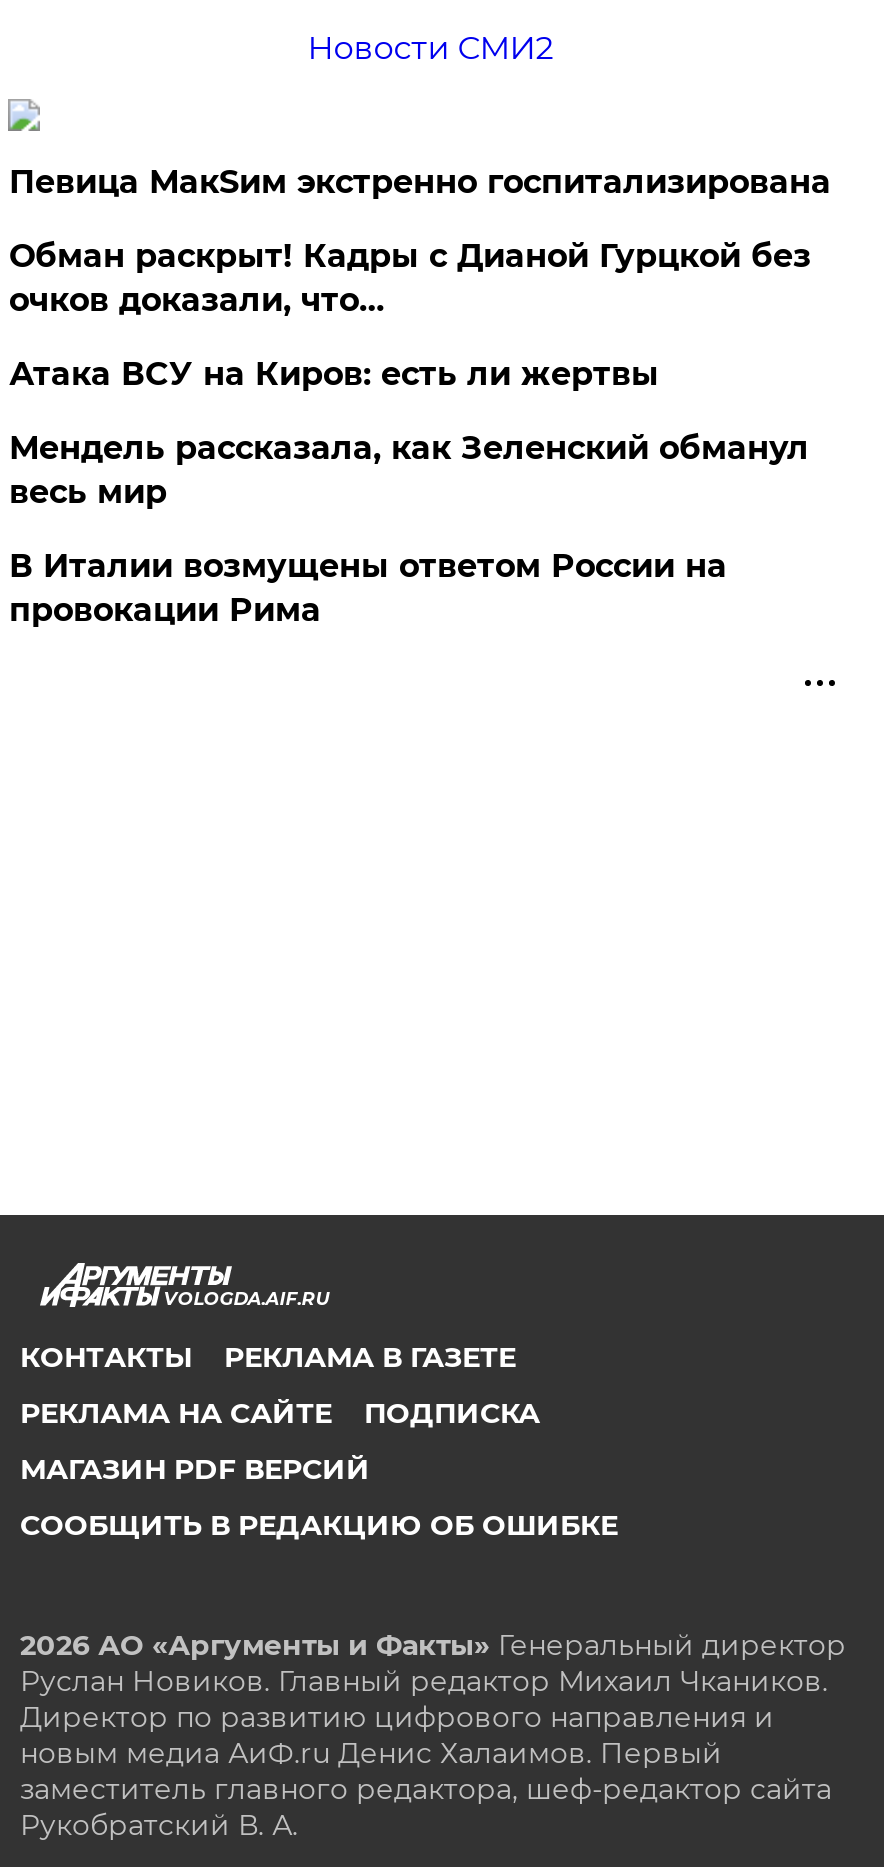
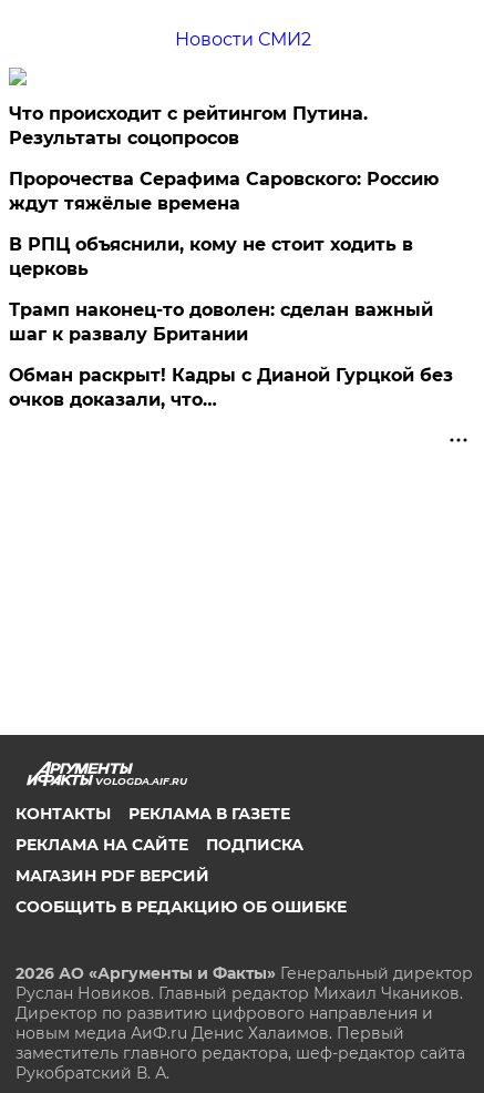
[9,163,831,201] Певица МакSим экстренно госпитализирована -> [9,103,439,345] Что происходит с рейтингом Путина. | Результаты соцопросов | Пророчества Серафима Саровского: Россию | ждут тяжёлые времена | В РПЦ объяснили, кому не стоит ходить в | церковь | Трамп наконец-то доволен: сделан важный | шаг к развалу Британии
moved [9,237,811,319] -> [9,365,453,410]: Обман раскрыт! Кадры с Дианой Гурцкой без | очков доказали, что…
[9,355,809,629] Атака ВСУ на Киров: есть ли жертвы | Мендель рассказала, как Зеленский обманул | весь мир | В Италии возмущены ответом России на | провокации Рима -> none

